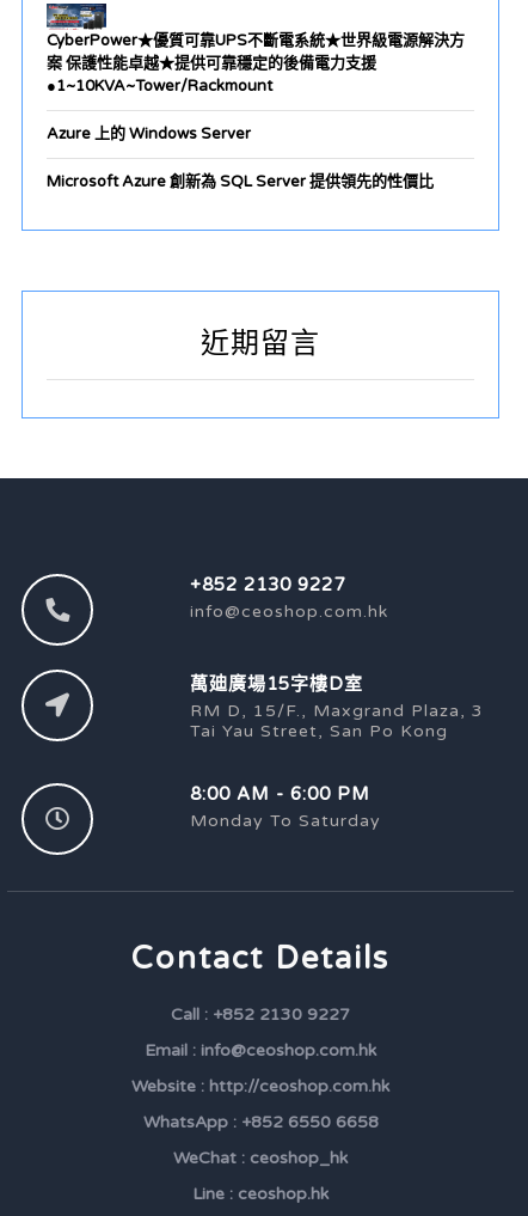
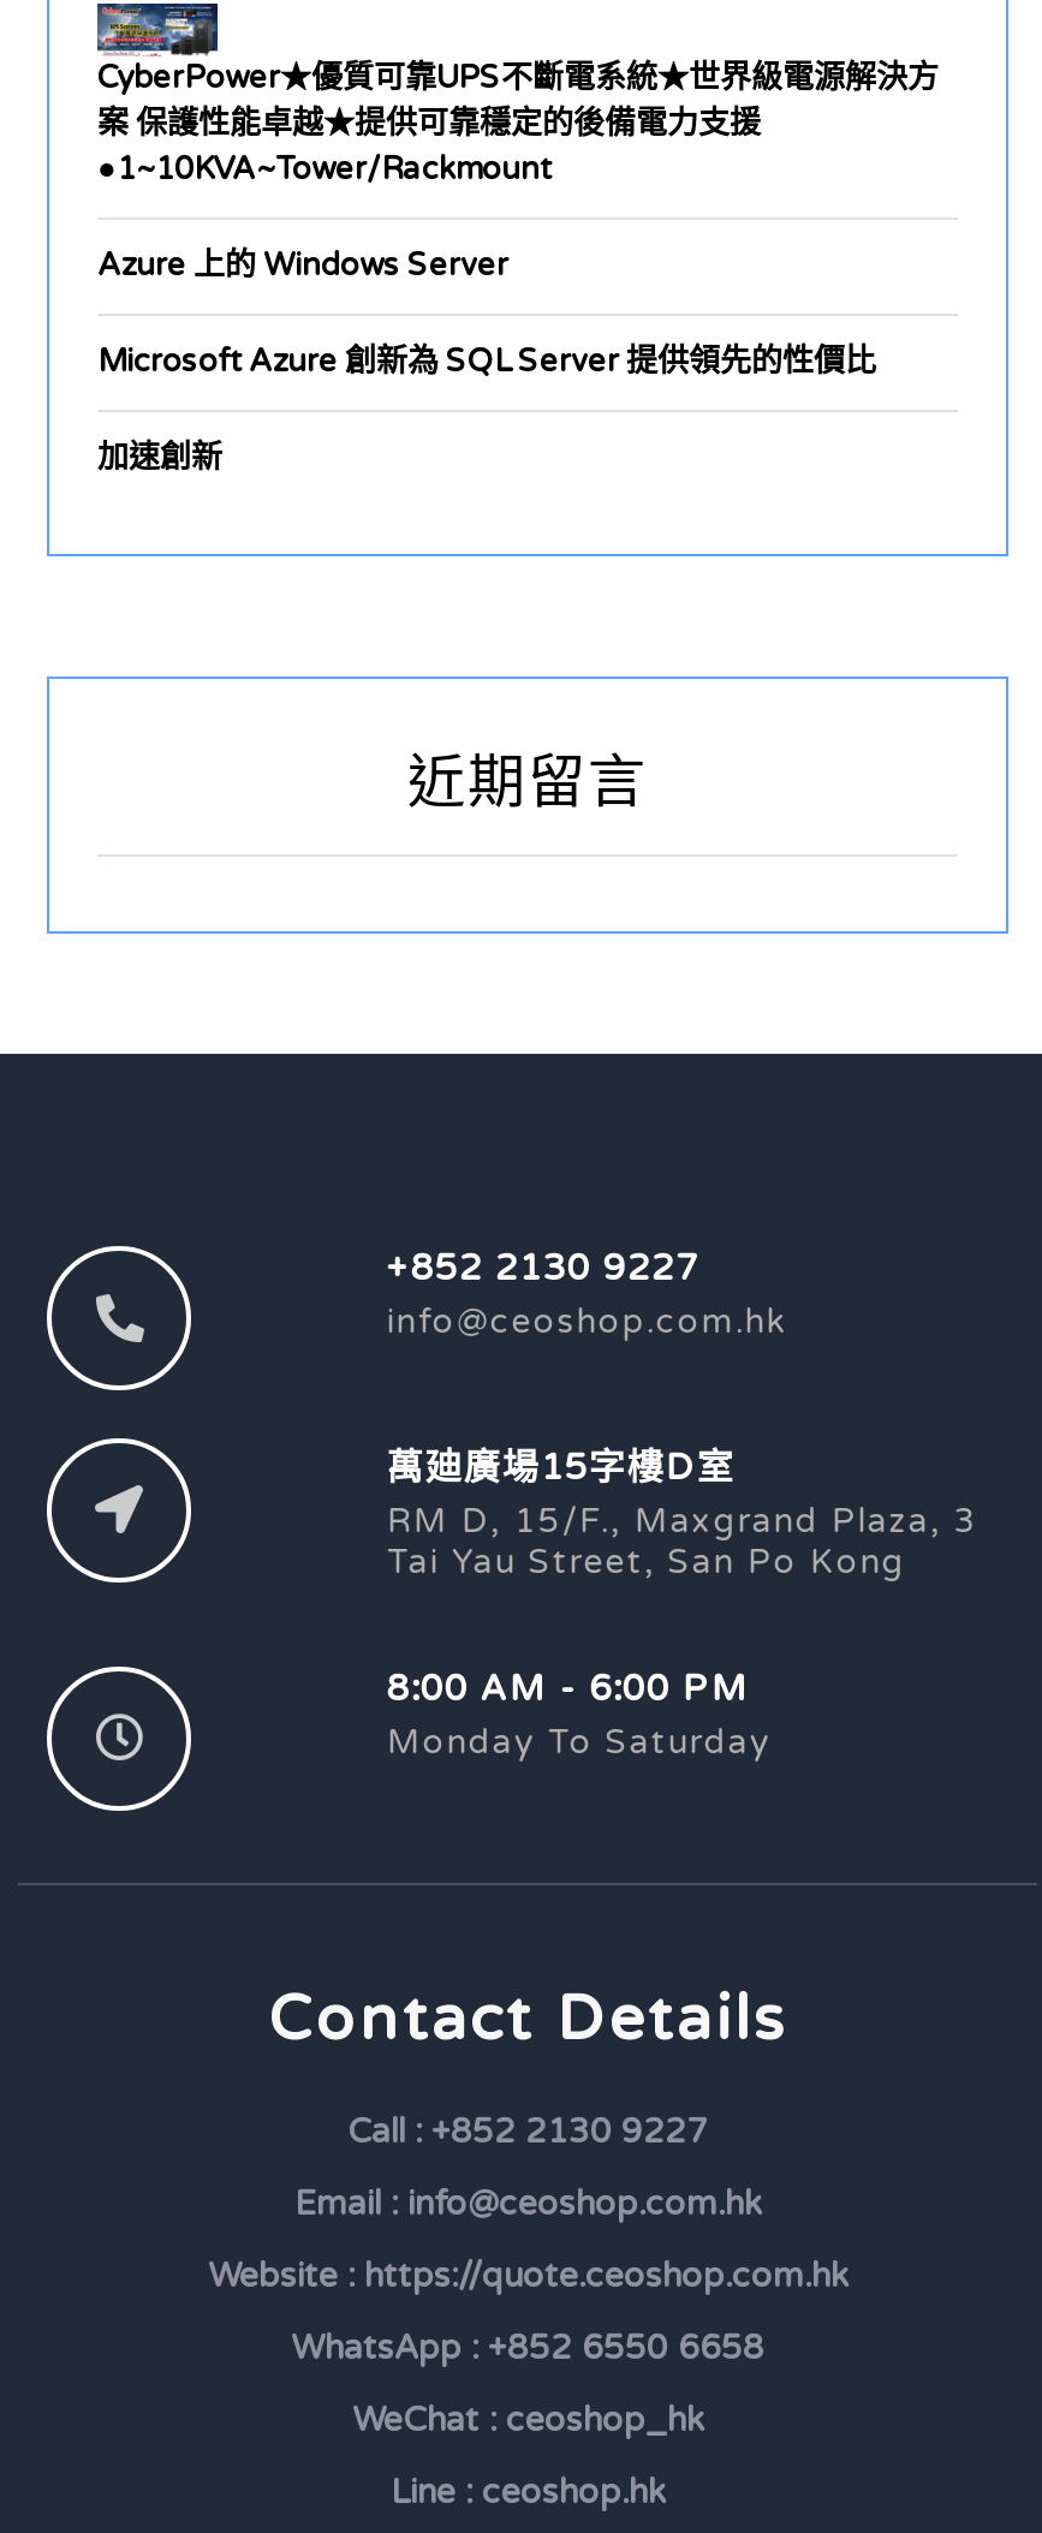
none -> [97,438,222,476] 加速創新
[131,1076,389,1096] Website : http://ceoshop.com.hk -> [208,2254,847,2295] Website : https://quote.ceoshop.com.hk

